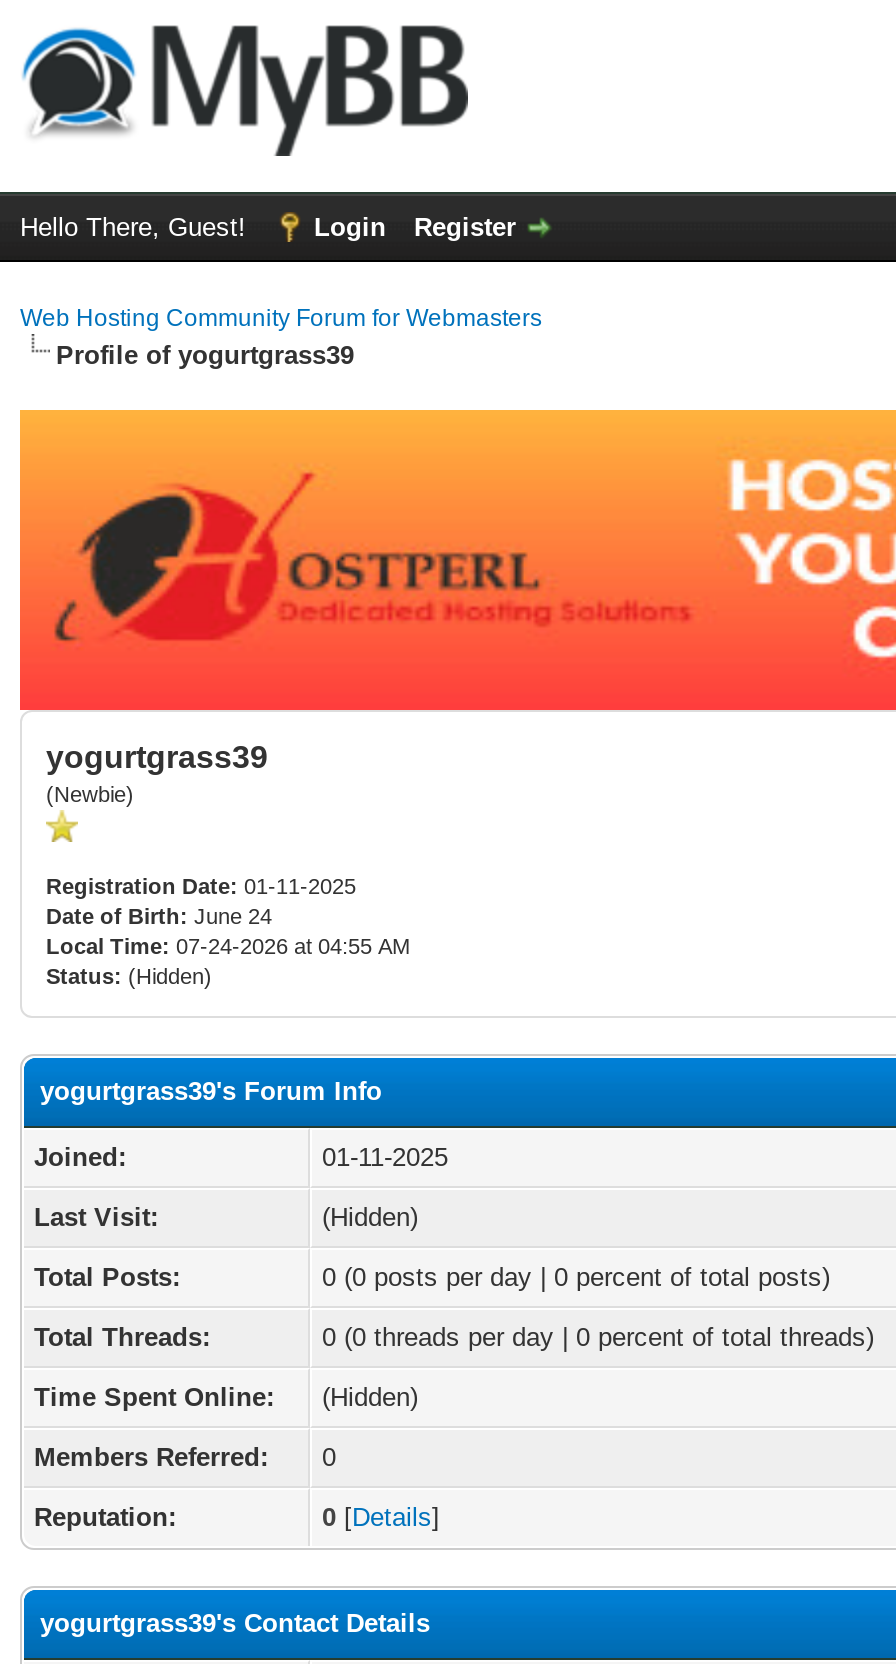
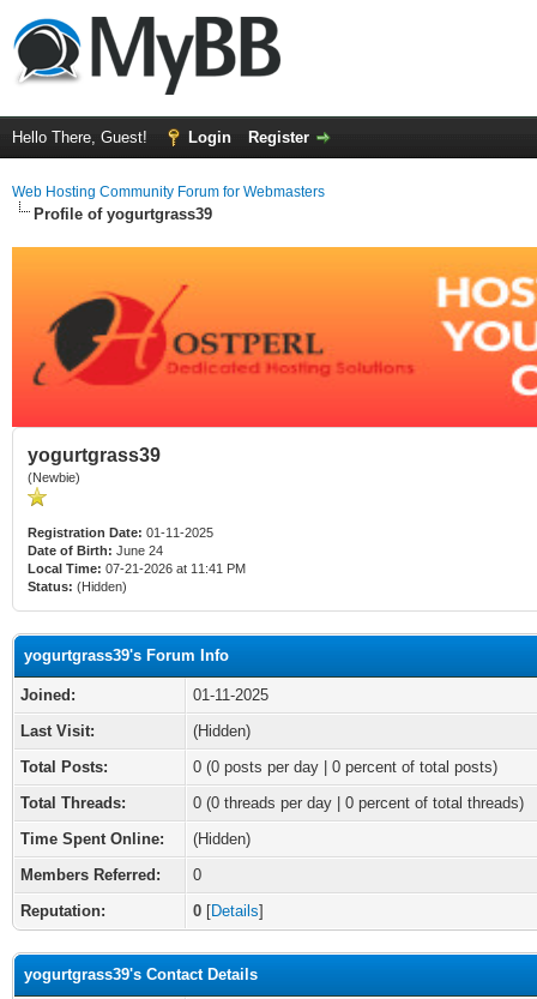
[46,934,410,958] Local Time: 07-24-2026 at 04:55 AM -> [28,561,246,576] Local Time: 07-21-2026 at 11:41 PM

